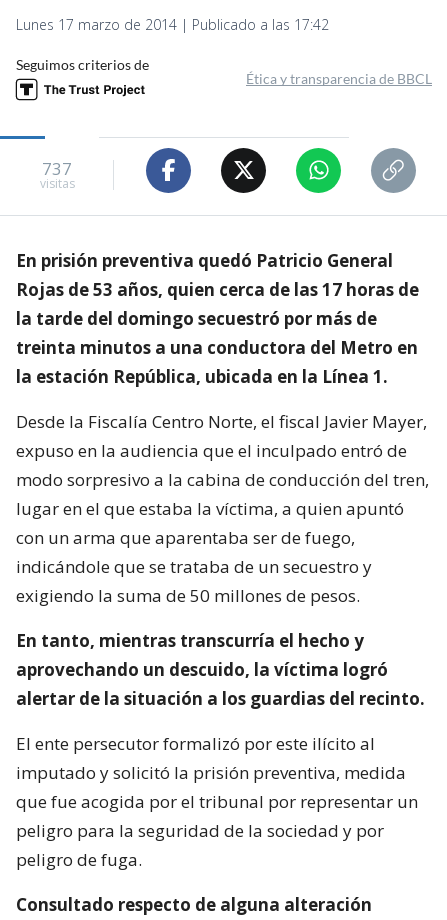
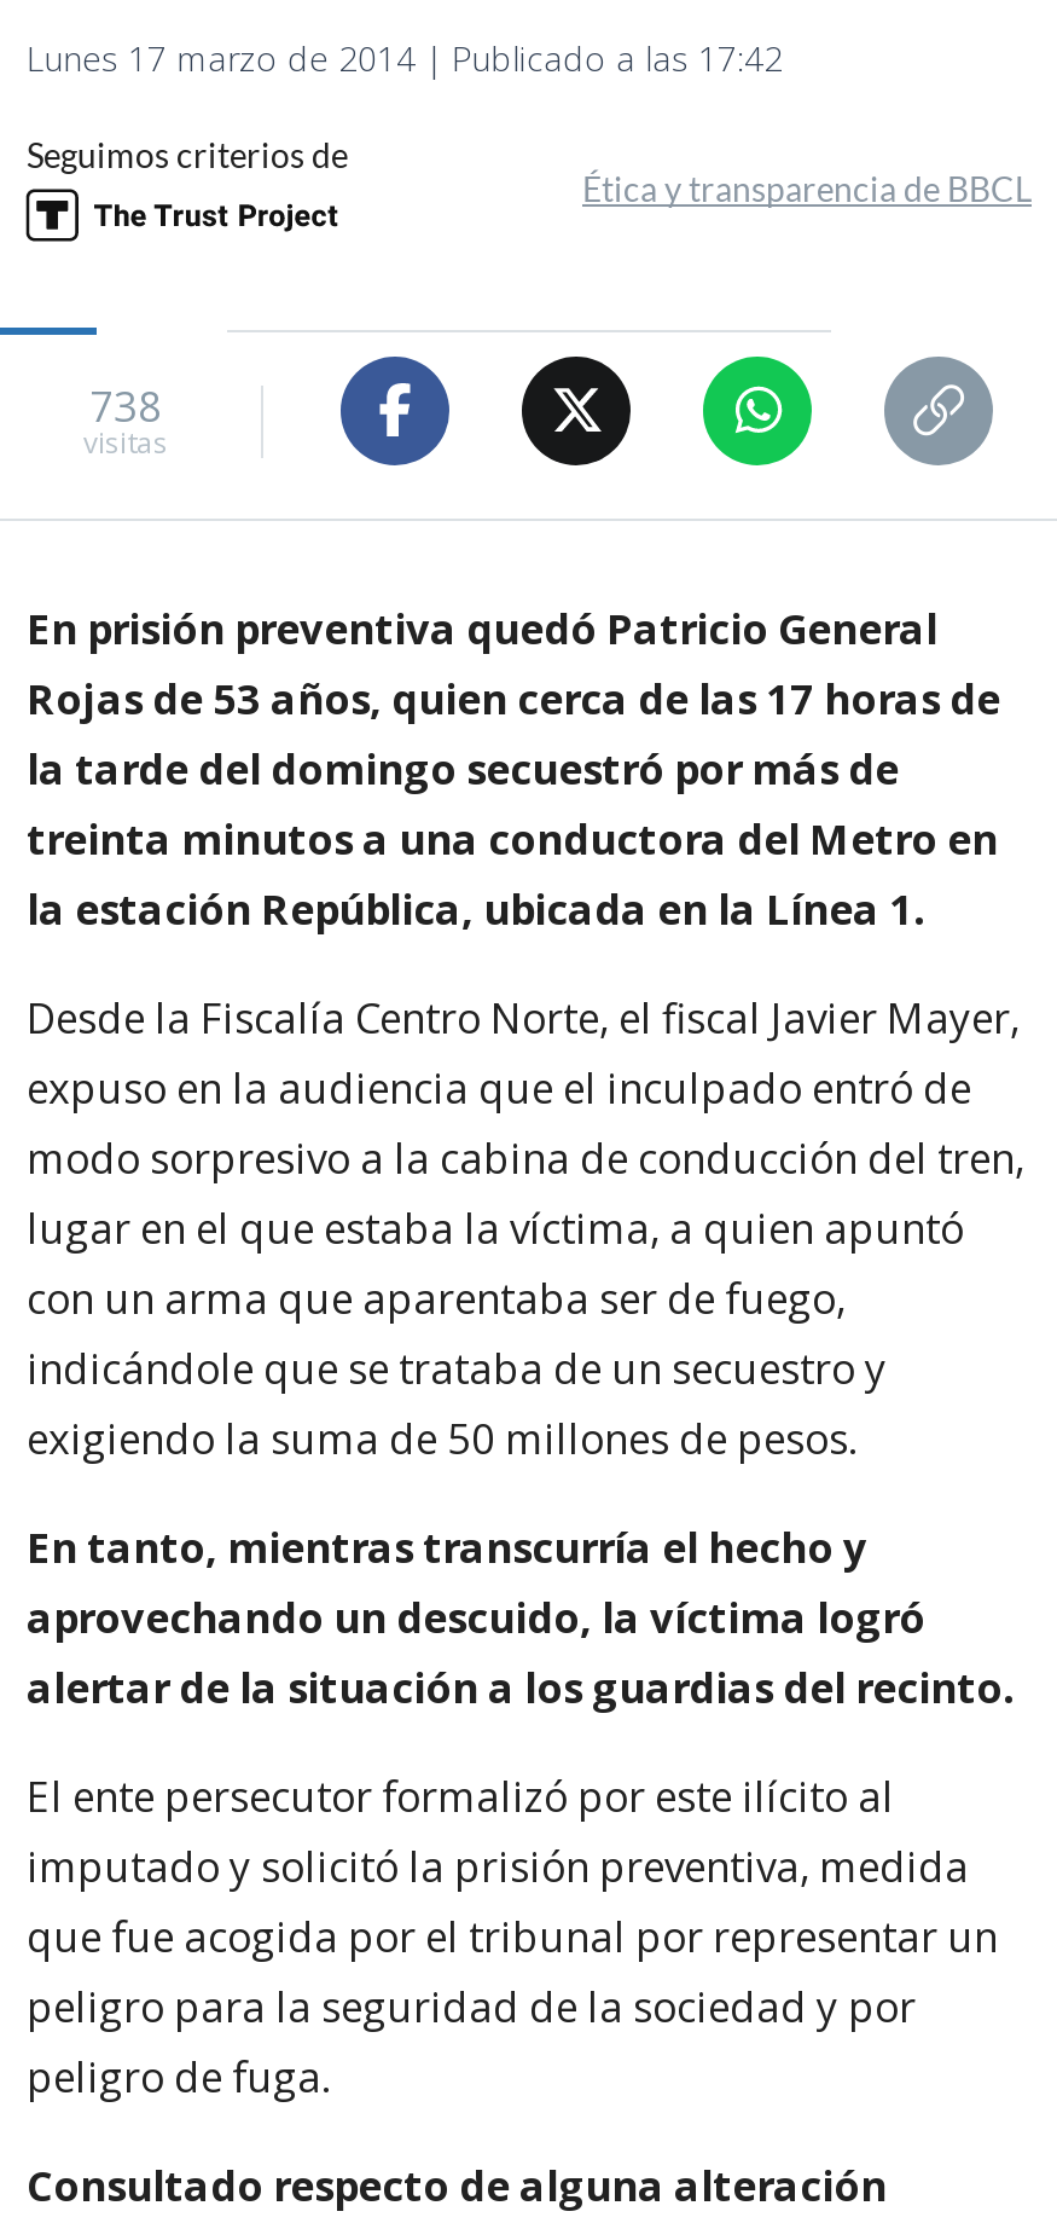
[42,157,72,180] 737 -> [89,379,162,435] 738

